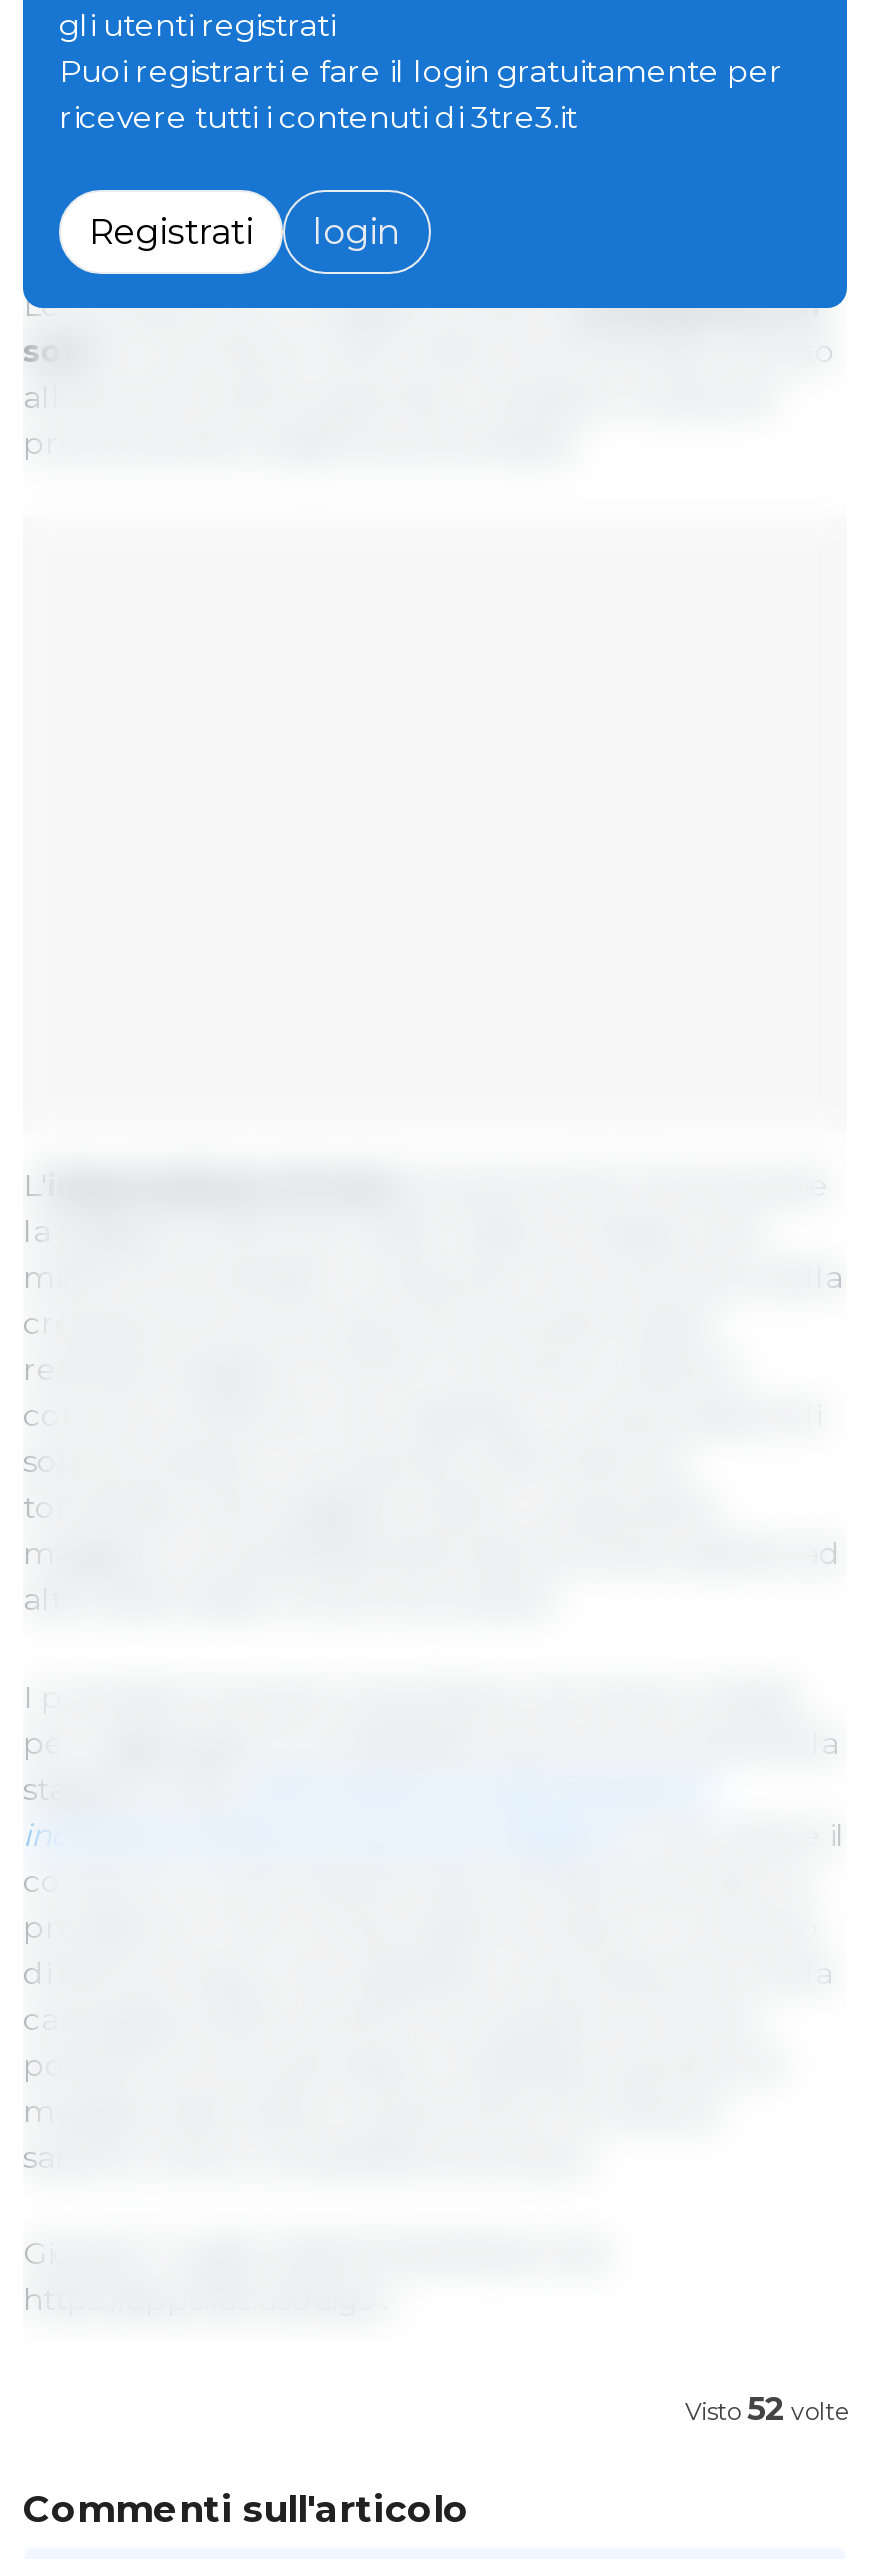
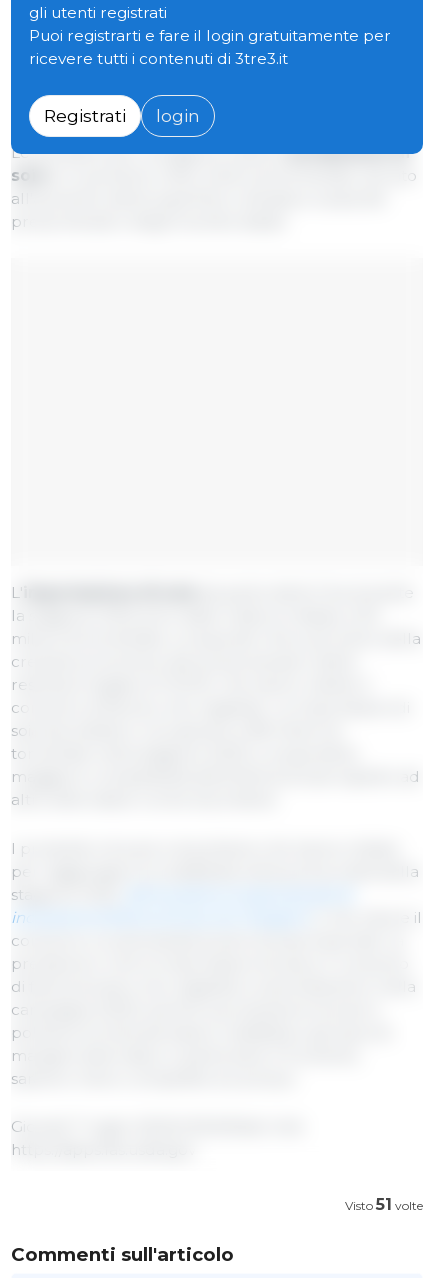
[685,2389,847,2427] Visto52 volte -> [345,1195,423,1214] Visto51 volte

